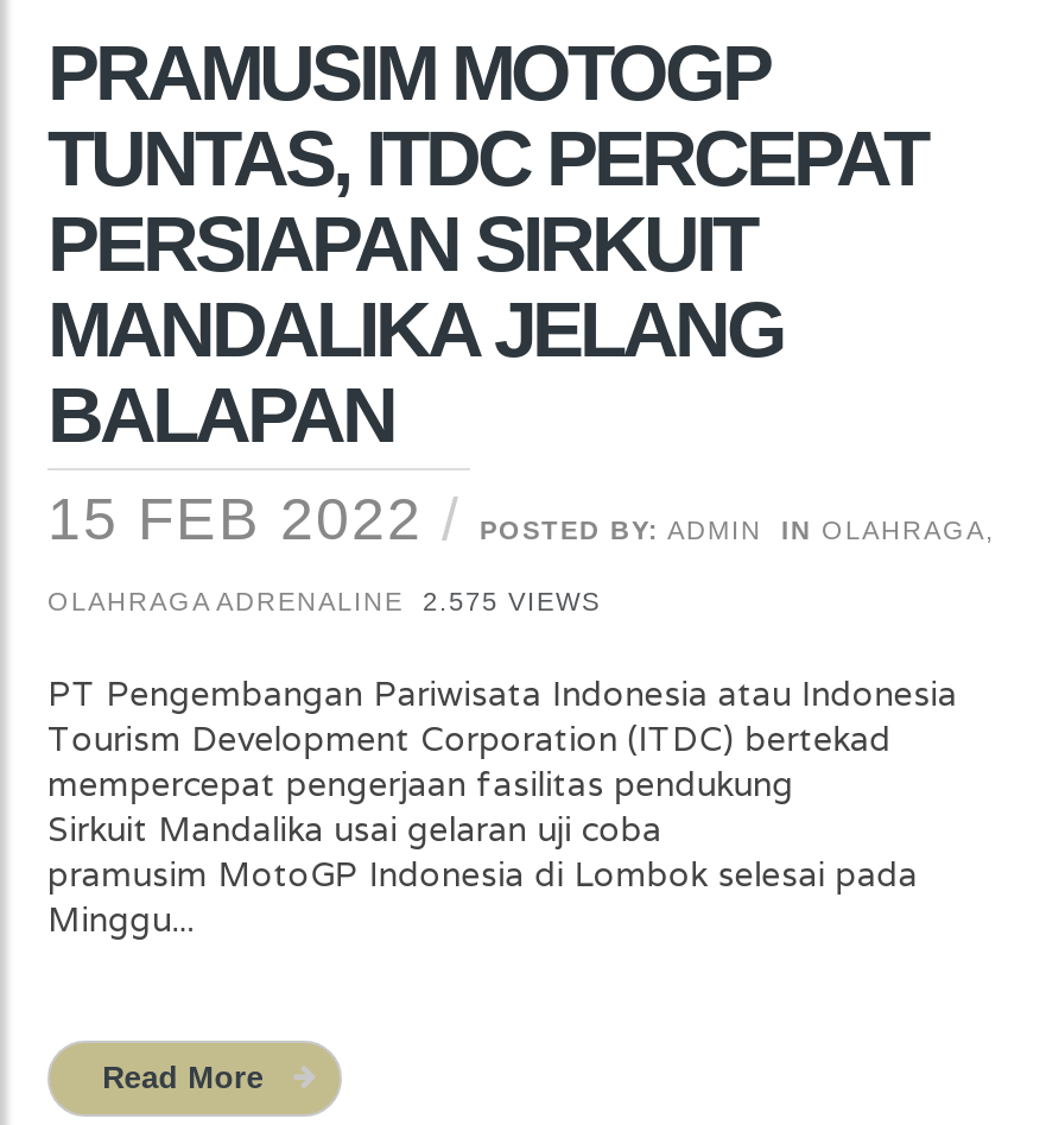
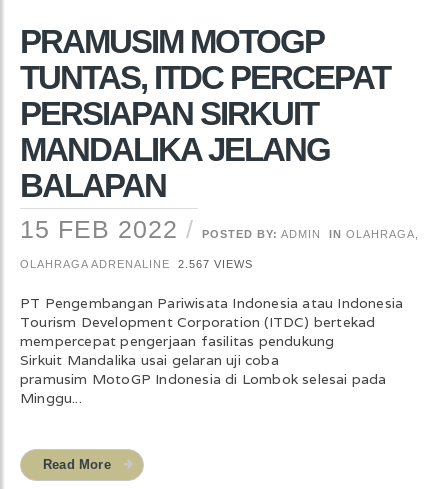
[47,588,601,616] OLAHRAGA ADRENALINE 2.575 VIEWS -> [20,258,253,270] OLAHRAGA ADRENALINE 2.567 VIEWS

